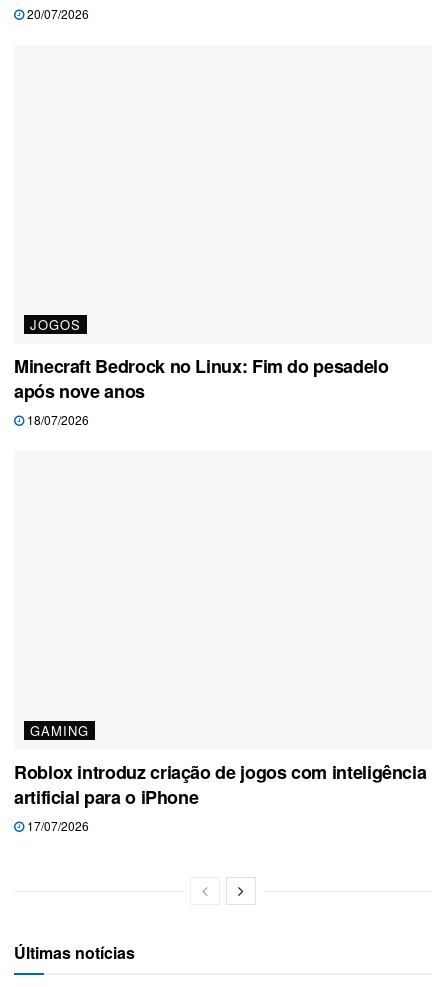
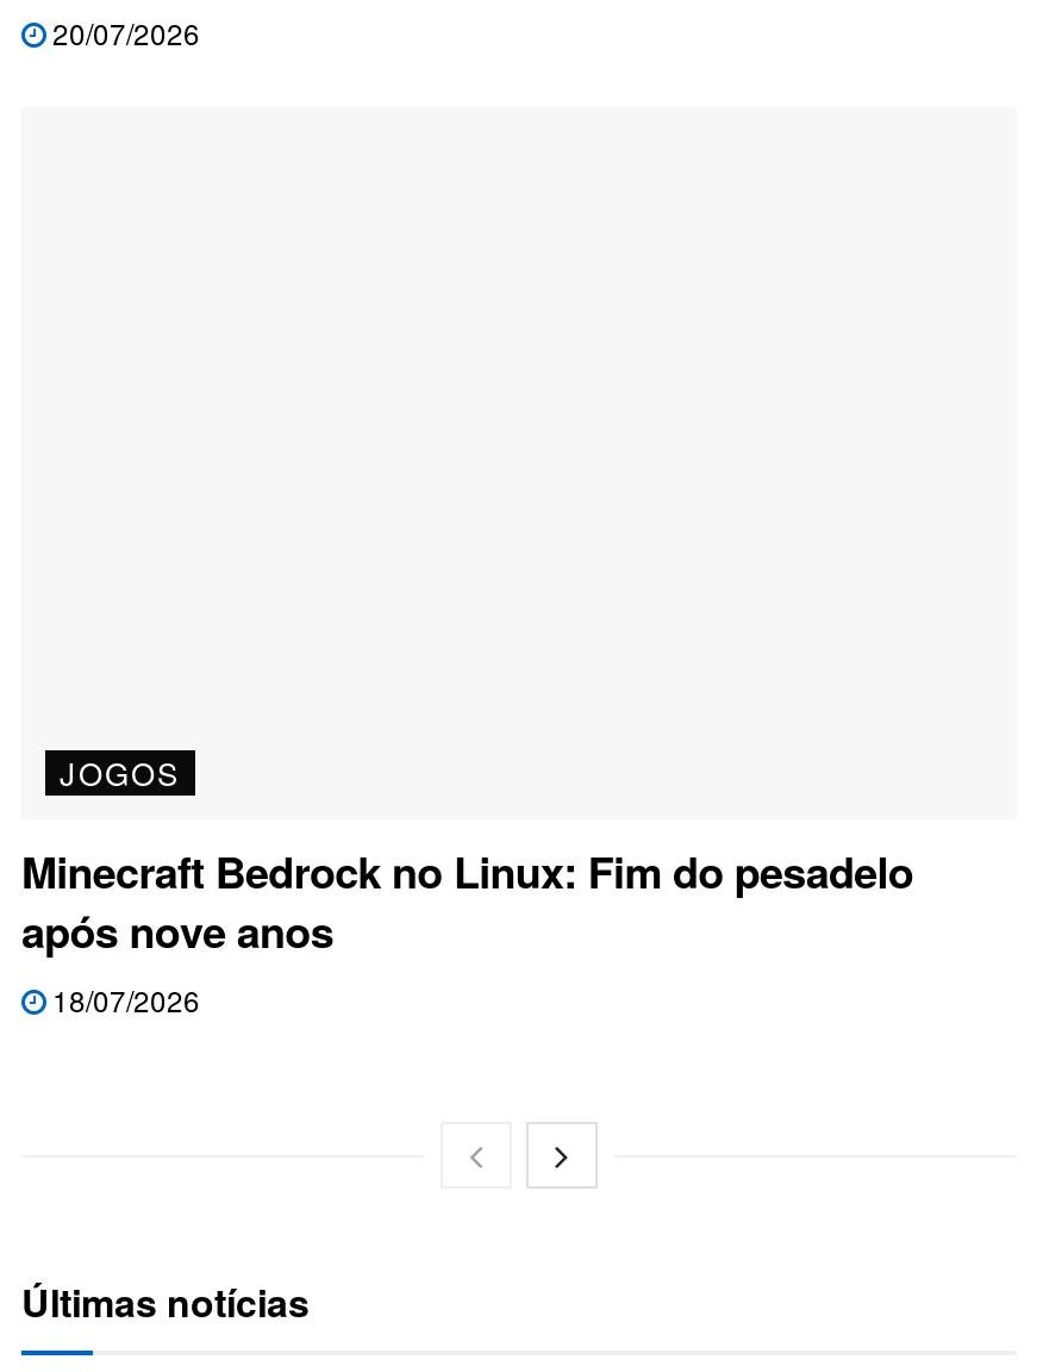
[14,721,426,834] GAMING | Roblox introduz criação de jogos com inteligência | artificial para o iPhone | 17/07/2026 -> none

